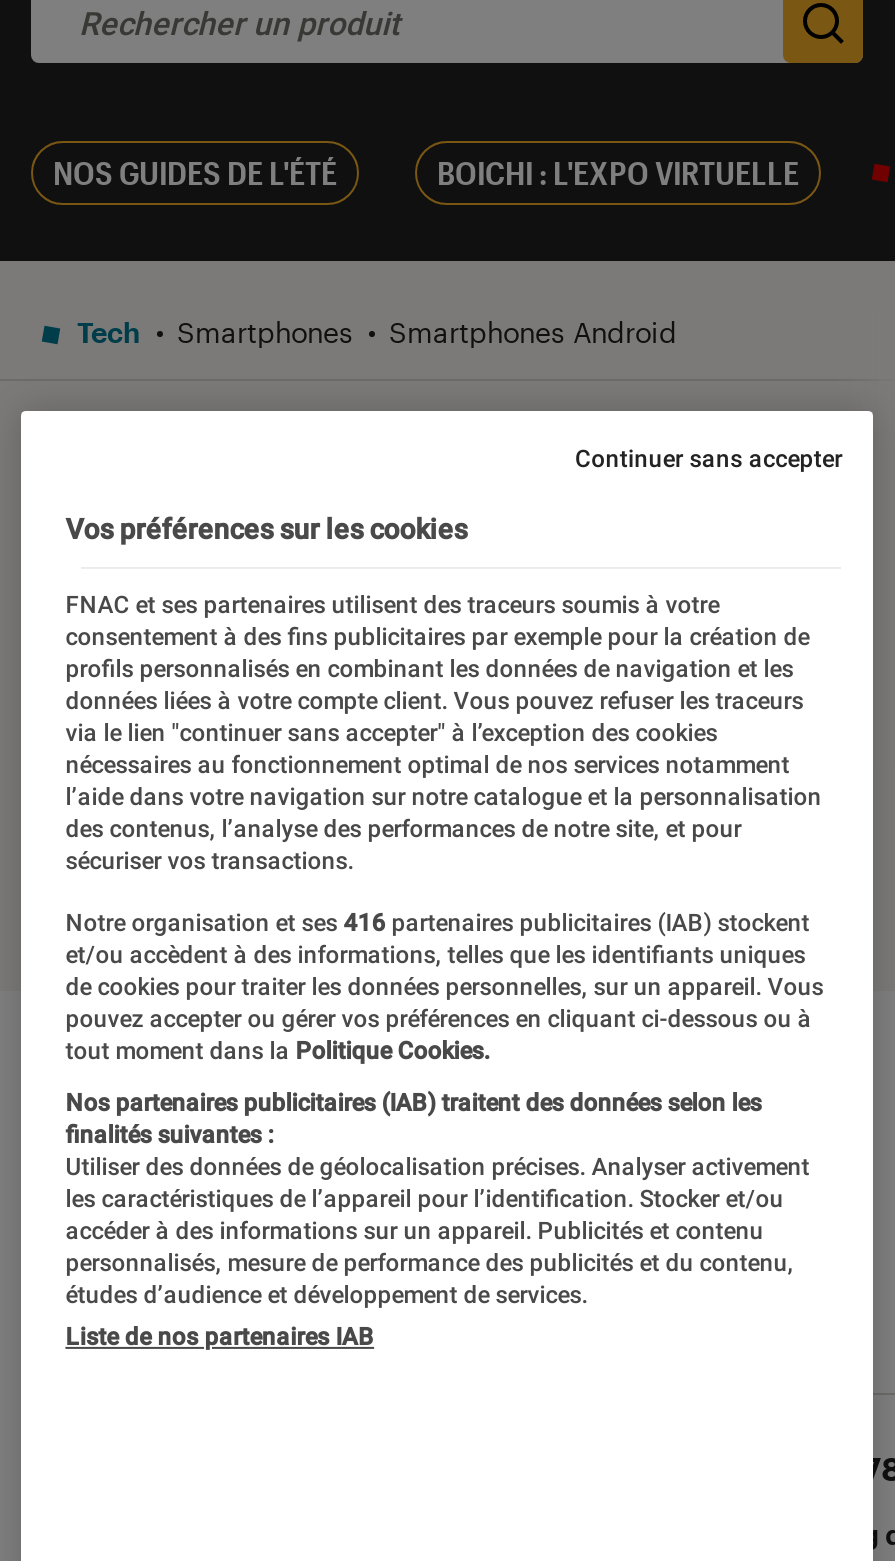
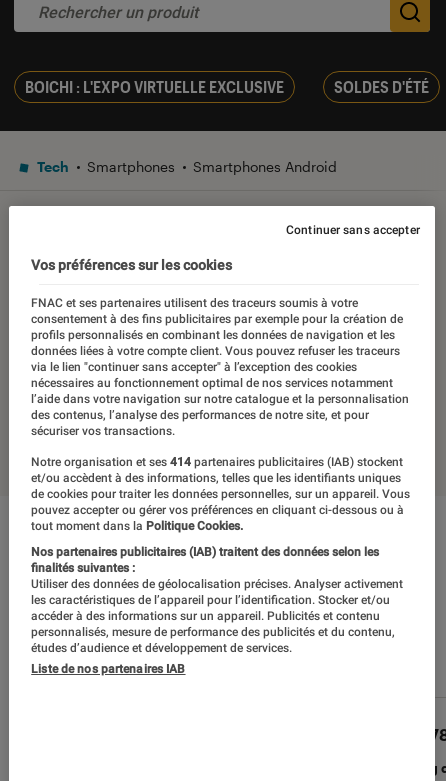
[53,153,799,191] NOS GUIDES DE L'ÉTÉ | BOICHI : L'EXPO VIRTUELLE -> [25,77,429,96] BOICHI : L'EXPO VIRTUELLE EXCLUSIVE | SOLDES D'ÉTÉ
[65,909,809,937] Notre organisation et ses 416 partenaires publicitaires (IAB) stockent -> [31,455,403,469] Notre organisation et ses 414 partenaires publicitaires (IAB) stockent

